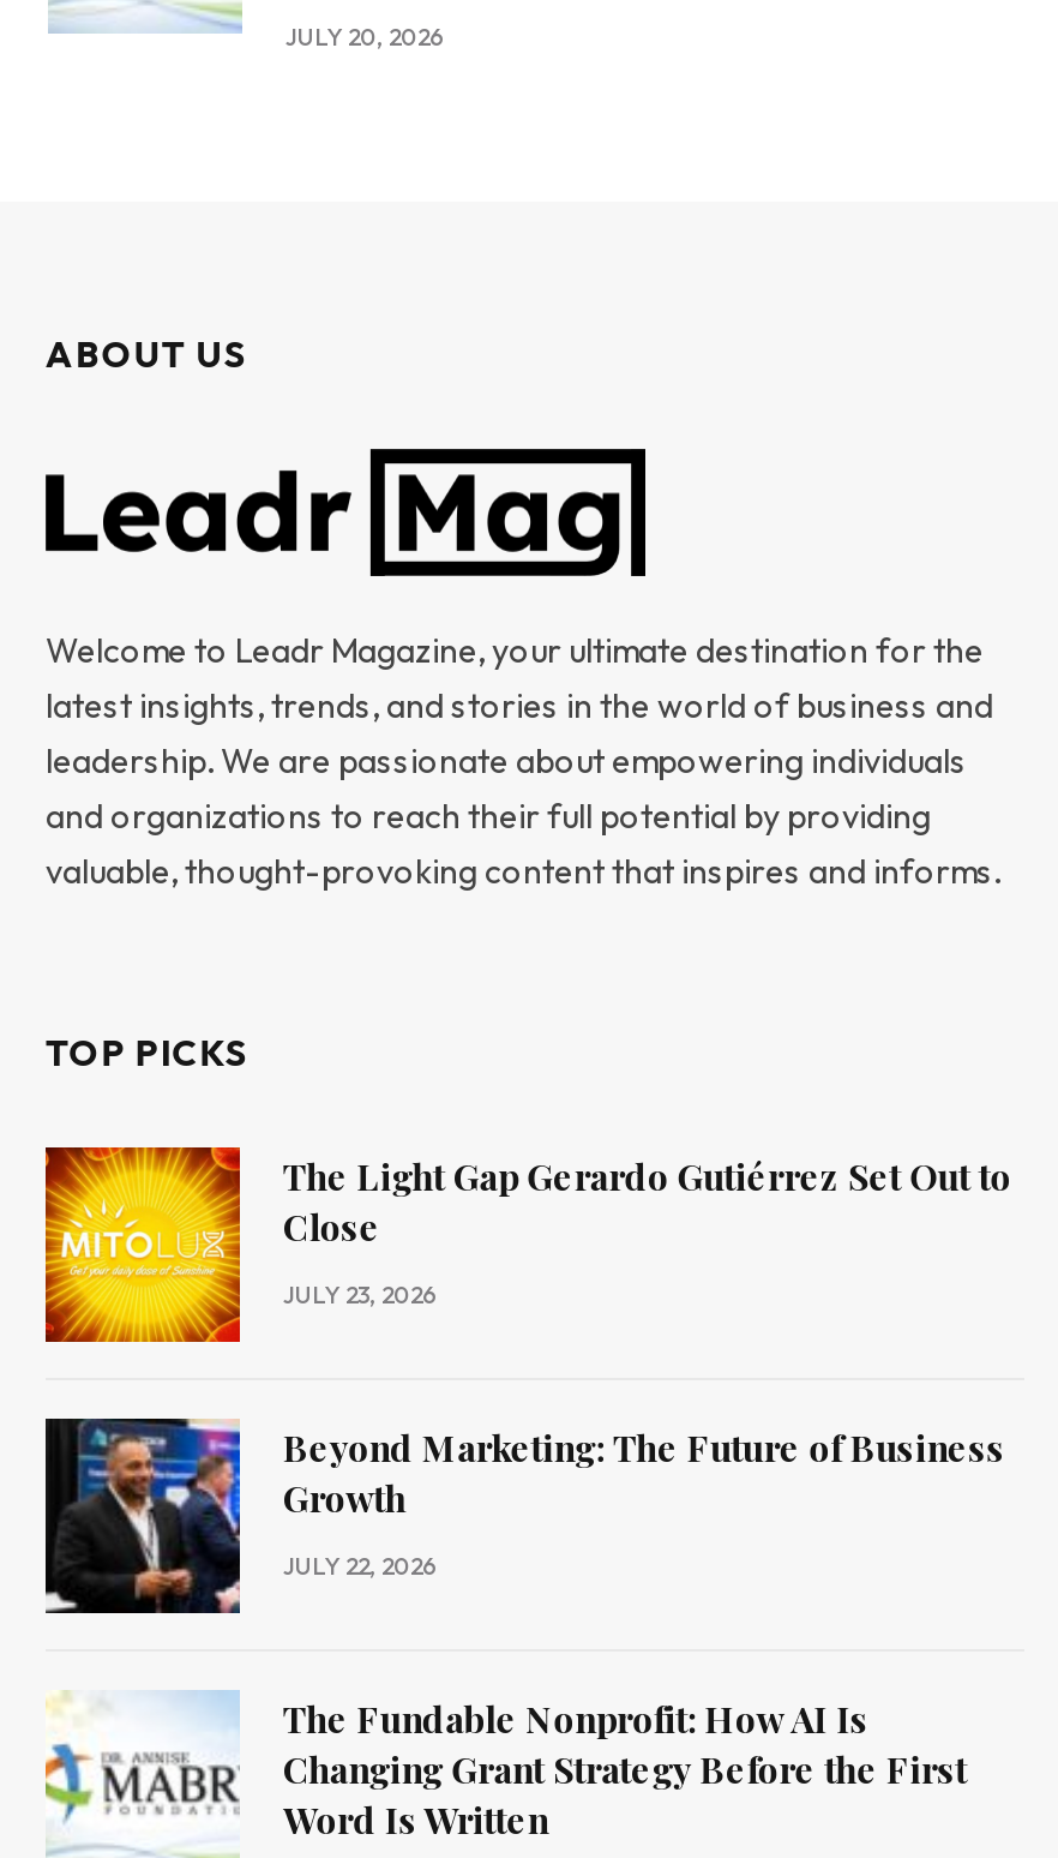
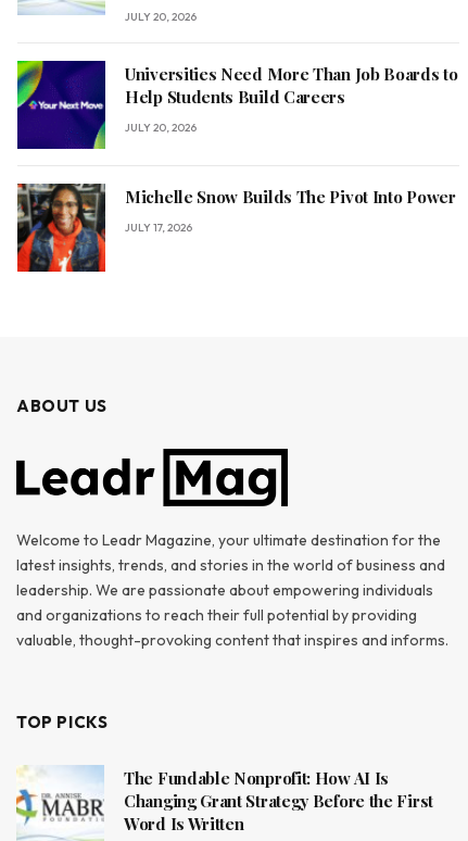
none -> [16,60,458,235] [image] | Universities Need More Than Job Boards to | Help Students Build Careers | JULY 20, 2026 | Michelle Snow Builds The Pivot Into Power | JULY 17, 2026
none -> [16,183,106,273] [image]
moved [46,332,1000,1075] -> [16,396,448,732]: ABOUT US | Welcome to Leadr Magazine, your ultimate destination for the | latest insights, trends, and stories in the world of business and | leadership. We are passionate about empowering individuals | and organizations to reach their full potential by providing | valuable, thought-provoking content that inspires and informs. | TOP PICKS
[43,1145,1011,1581] [image] | The Light Gap Gerardo Gutiérrez Set Out to | Close | JULY 23, 2026 | Beyond Marketing: The Future of Business | Growth | JULY 22, 2026 -> none
[43,1416,242,1616] [image] -> none

